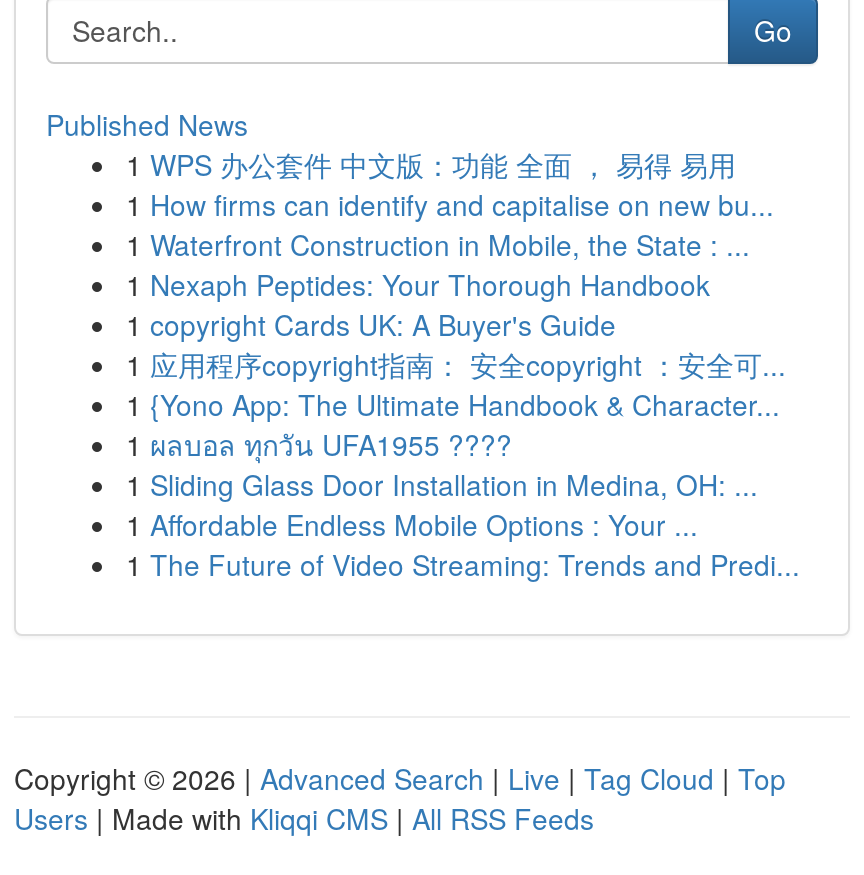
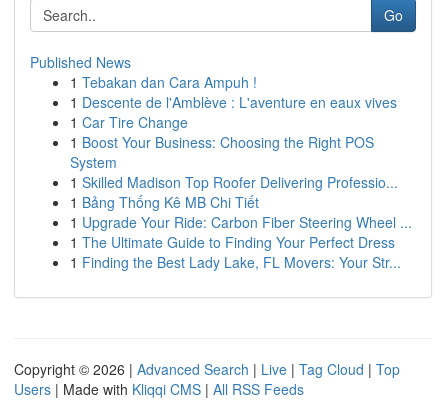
[126,144,800,584] 1 WPS 办公套件 中文版：功能 全面 ， 易得 易用 | 1 How firms can identify and capitalise on new bu... | 1 Waterfront Construction in Mobile, the State : ... | 1 Nexaph Peptides: Your Thorough Handbook | 1 copyright Cards UK: A Buyer's Guide | 1 应用程序copyright指南： 安全copyright ：安全可... | 1 {Yono App: The Ultimate Handbook & Character... | 1 ผลบอล ทุกวัน UFA1955 ???? | 1 Sliding Glass Door Installation in Medina, OH: ... | 1 Affordable Endless Mobile Options : Your ... | 1 The Future of Video Streaming: Trends and Predi... -> [70,72,412,272] 1 Tebakan dan Cara Ampuh ! | 1 Descente de l'Amblève : L'aventure en eaux vives | 1 Car Tire Change | 1 Boost Your Business: Choosing the Right POS | System | 1 Skilled Madison Top Roofer Delivering Professio... | 1 Bảng Thống Kê MB Chi Tiết | 1 Upgrade Your Ride: Carbon Fiber Steering Wheel ... | 1 The Ultimate Guide to Finding Your Perfect Dress | 1 Finding the Best Lady Lake, FL Movers: Your Str...

